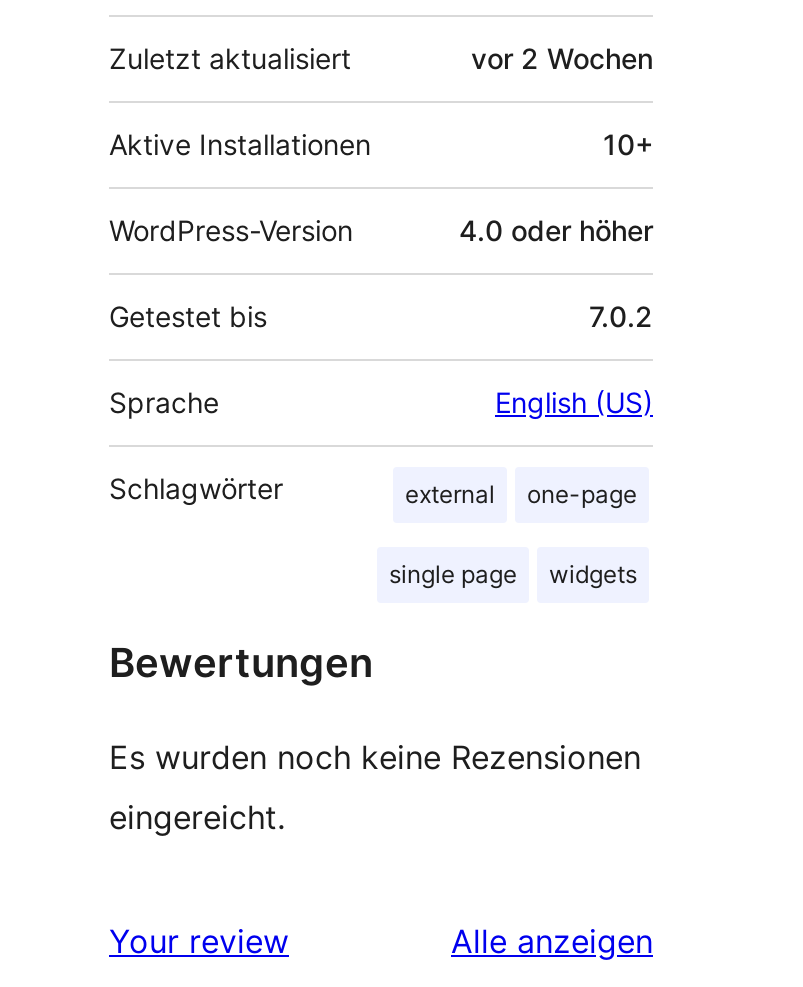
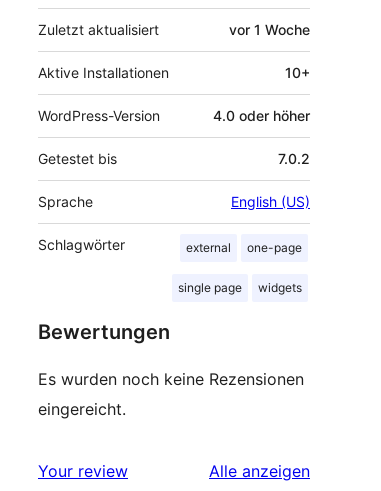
[471,40,653,74] vor 2 Wochen -> [229,20,310,37] vor 1 Woche

